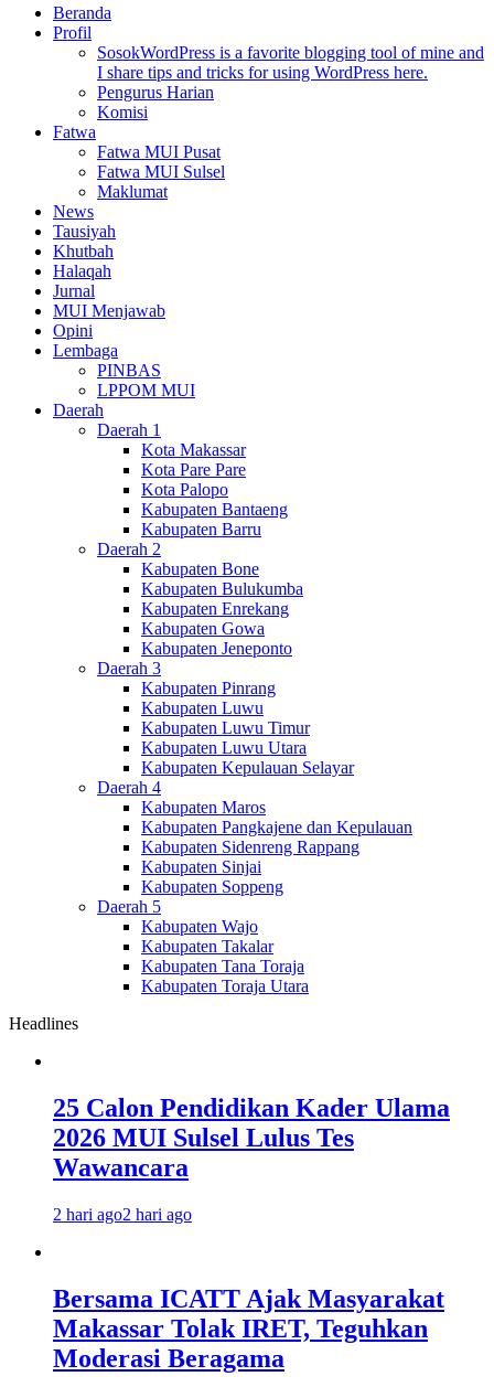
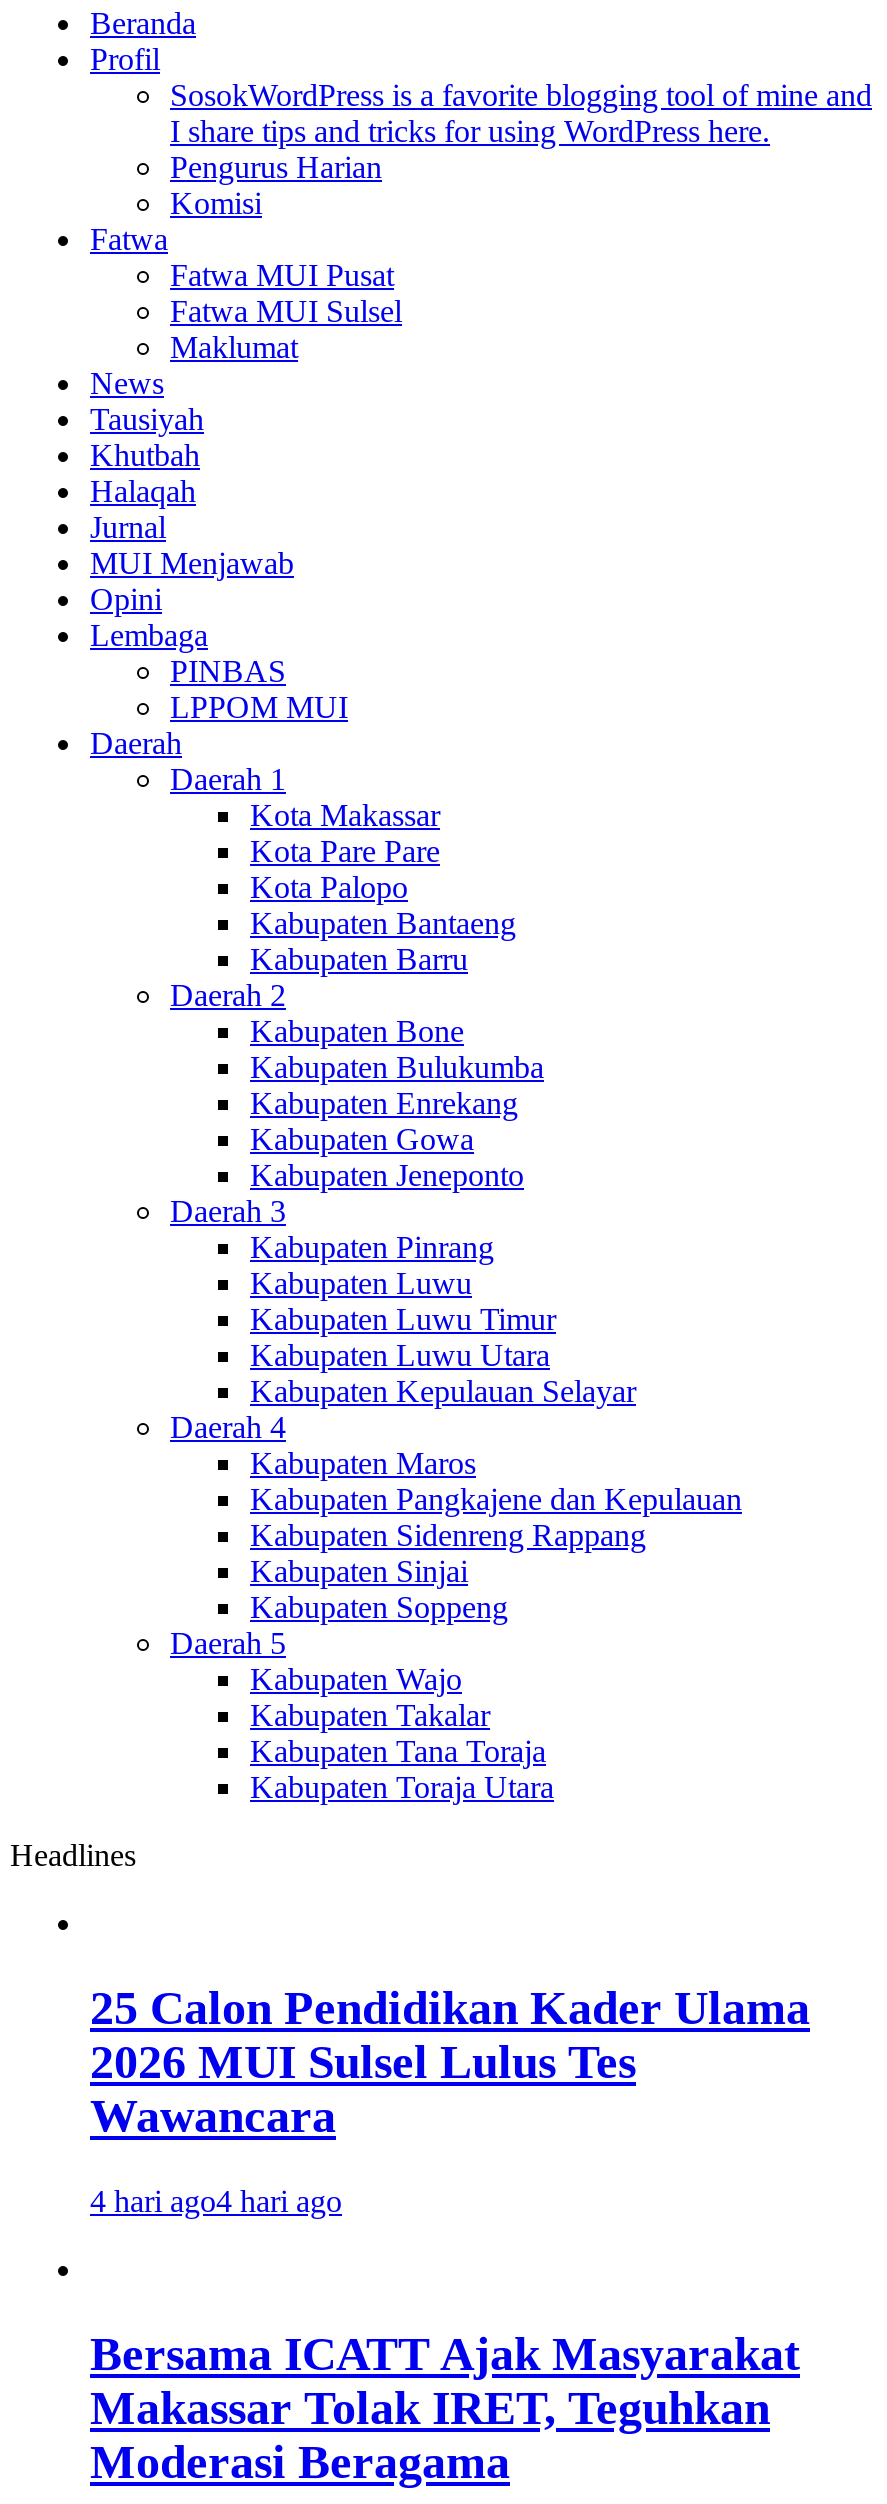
[53,1205,192,1223] 2 hari ago2 hari ago -> [90,2184,342,2218] 4 hari ago4 hari ago

